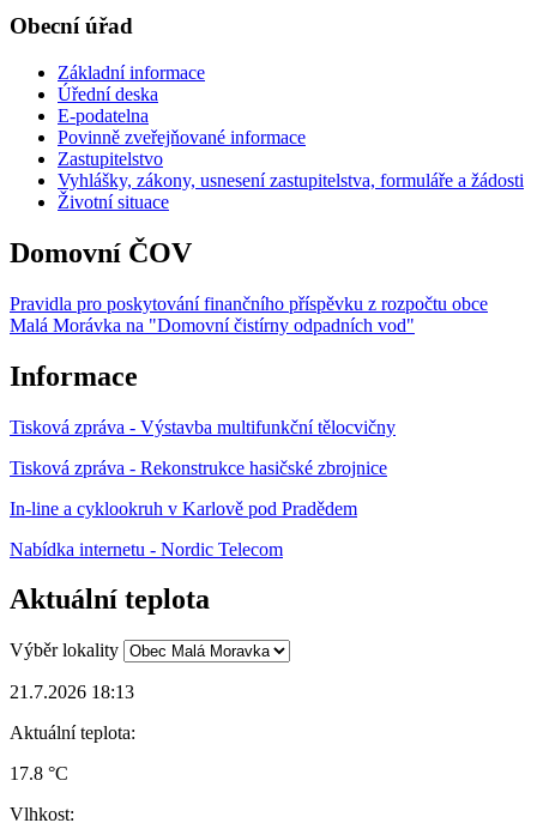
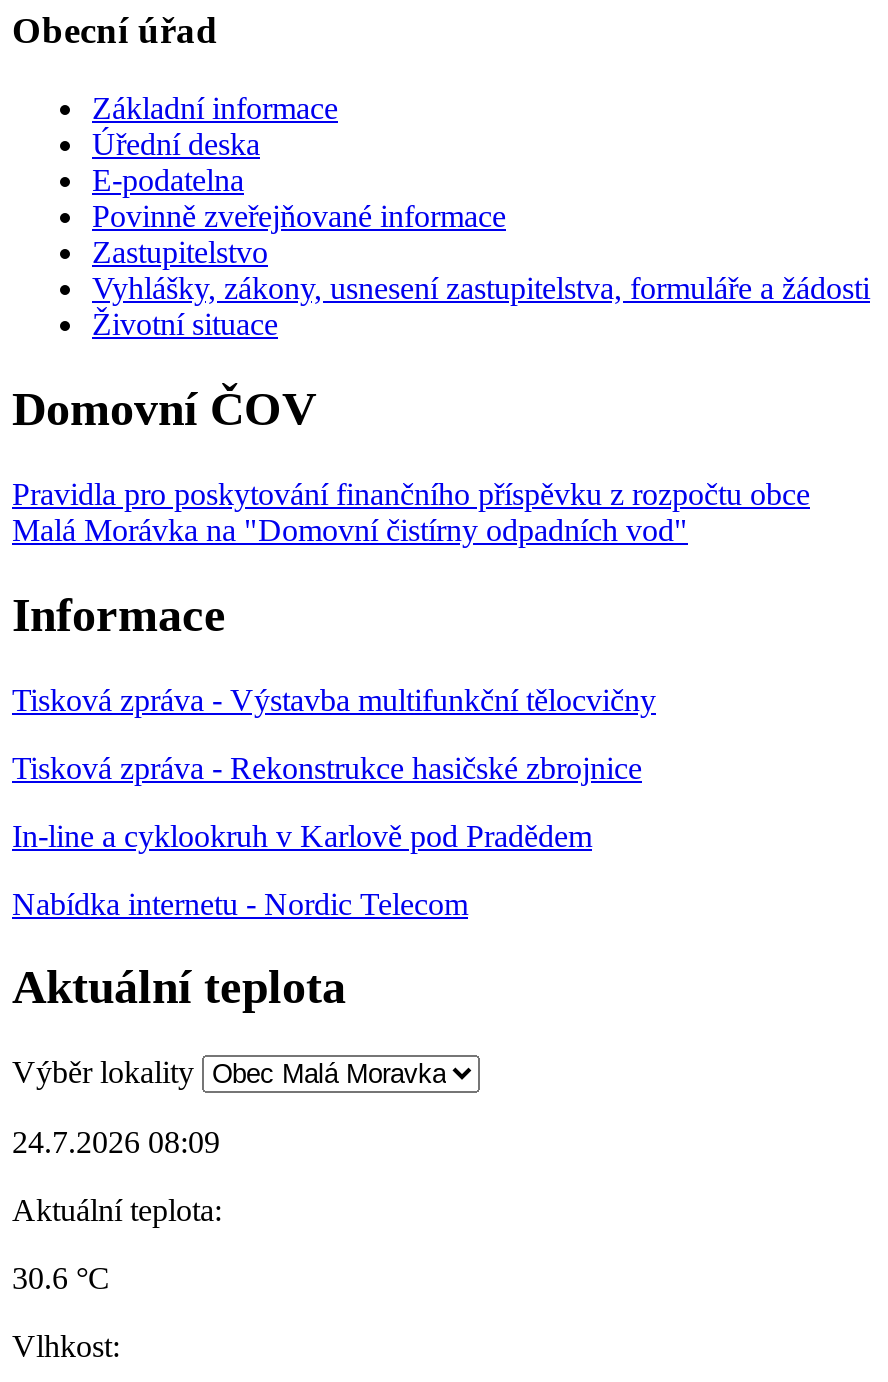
[10,682,134,702] 21.7.2026 18:13 -> [12,1126,220,1160] 24.7.2026 08:09
[10,763,68,784] 17.8 °C -> [12,1262,110,1296] 30.6 °C

